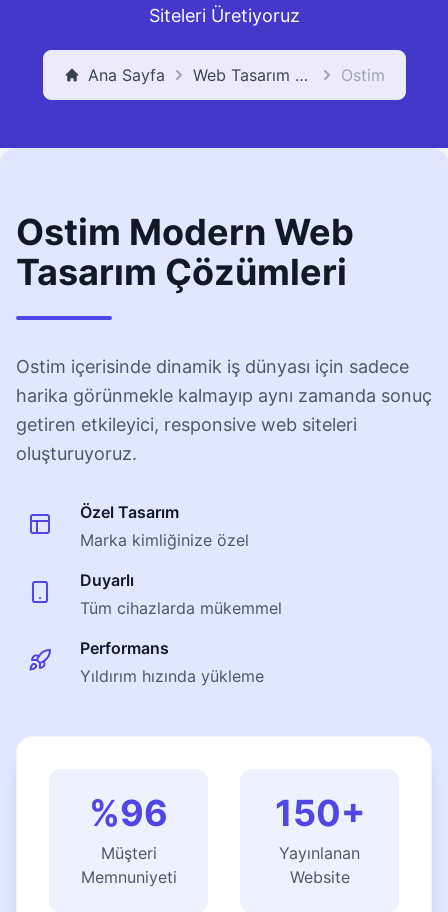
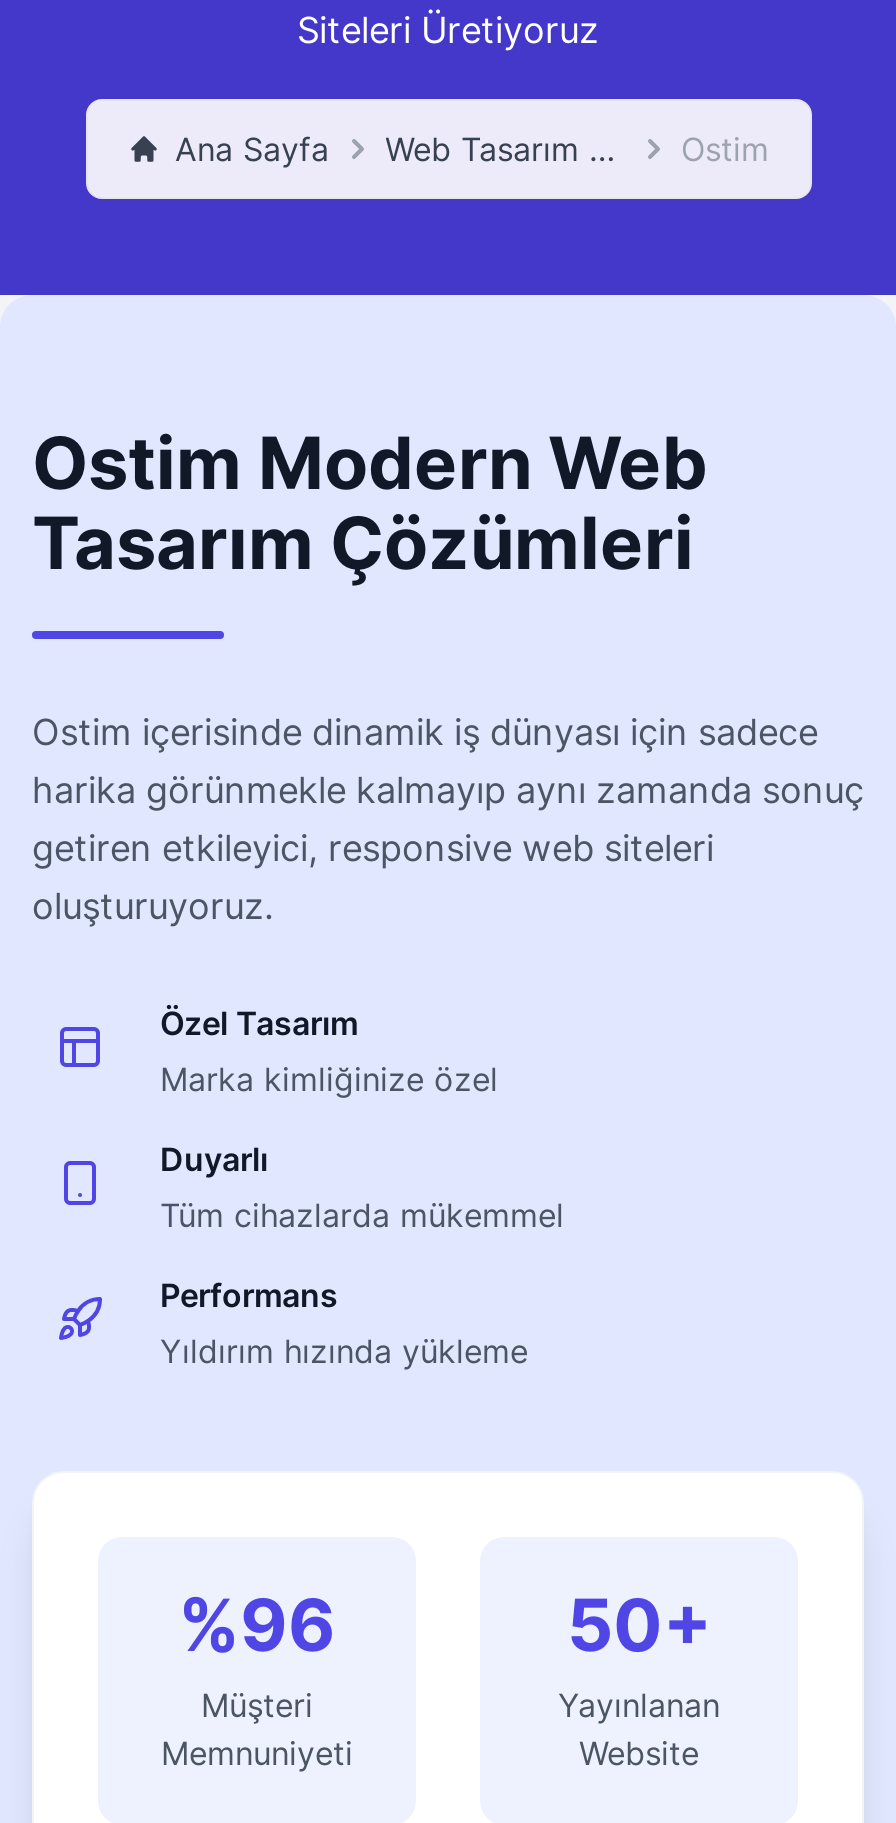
[274,791,364,835] 150+ -> [567,1581,711,1669] 50+

